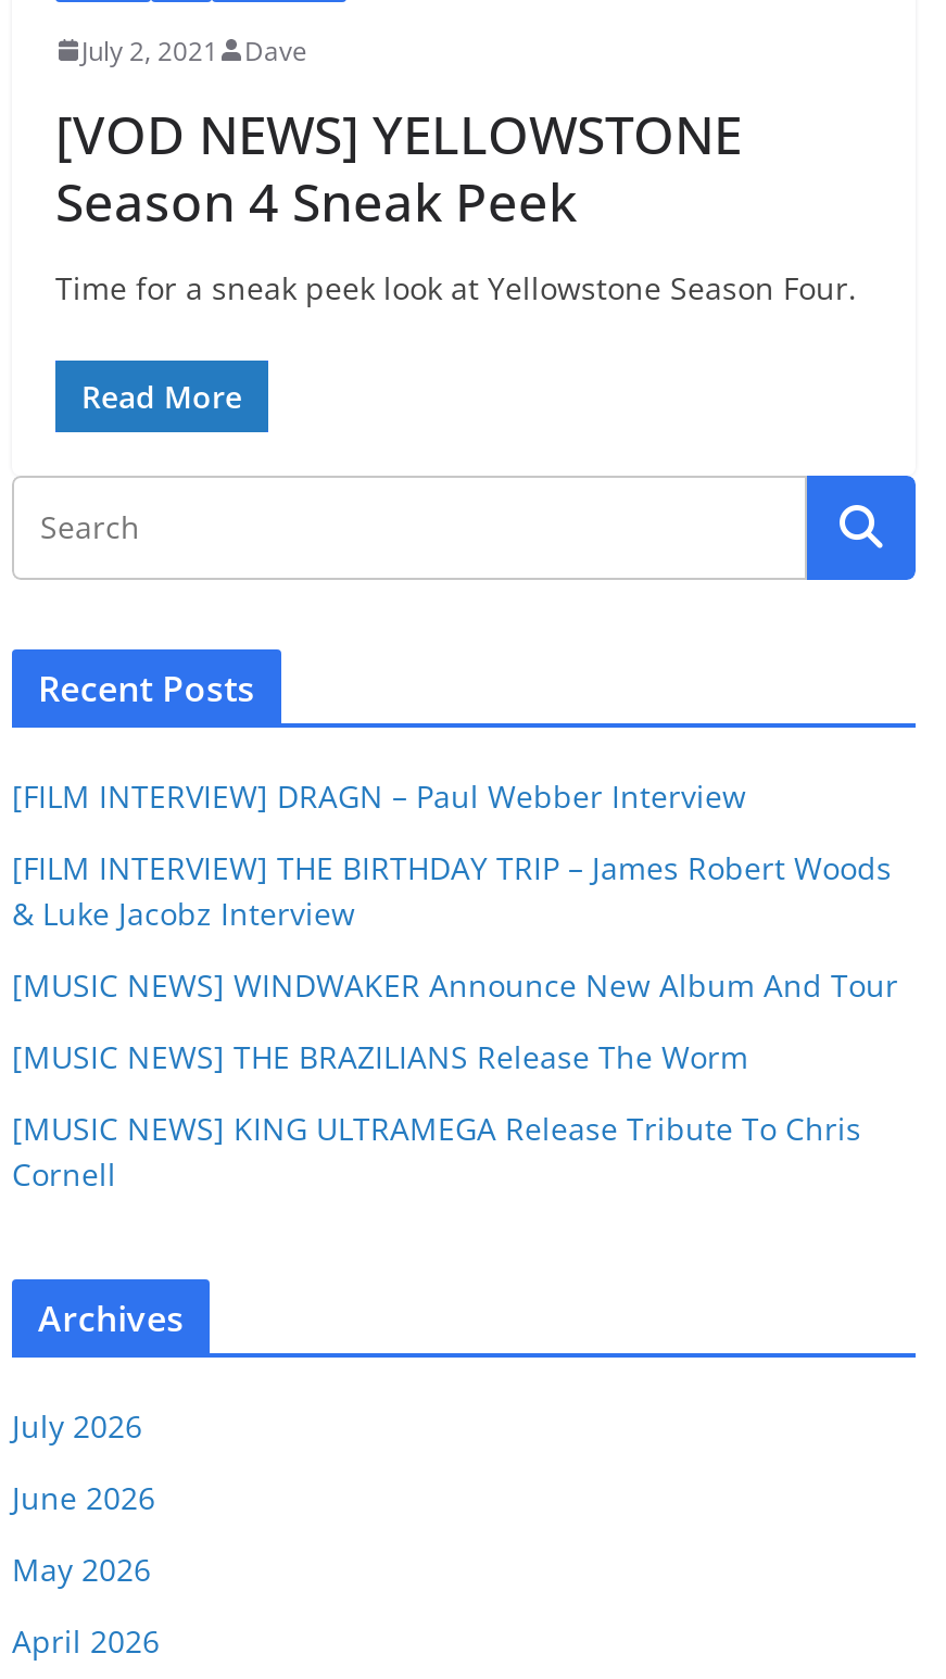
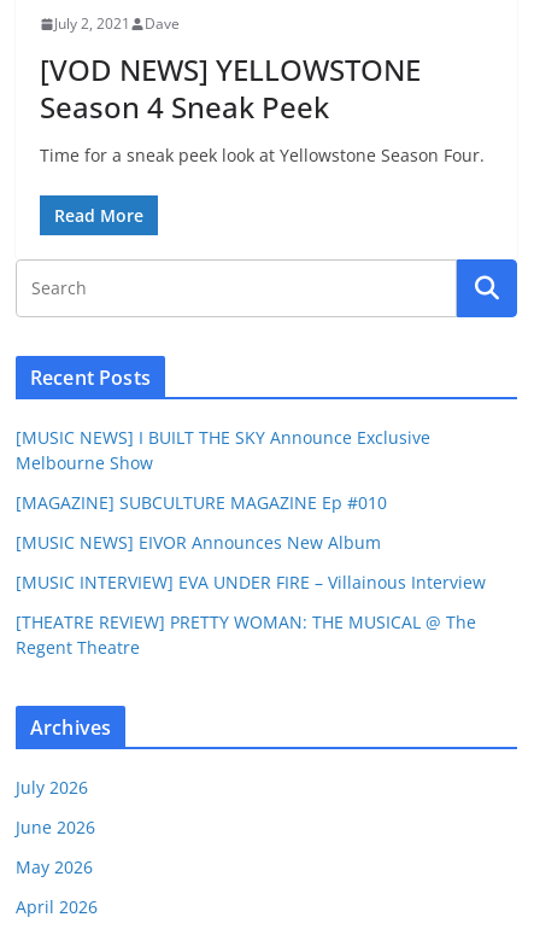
[12,774,746,815] [FILM INTERVIEW] DRAGN – Paul Webber Interview -> [16,426,430,475] [MUSIC NEWS] I BUILT THE SKY Announce Exclusive | Melbourne Show
[12,846,892,933] [FILM INTERVIEW] THE BIRTHDAY TRIP – James Robert Woods | & Luke Jacobz Interview -> [16,492,387,514] [MAGAZINE] SUBCULTURE MAGAZINE Ep #010
[12,963,898,1004] [MUSIC NEWS] WINDWAKER Announce New Album And Tour -> [16,531,381,554] [MUSIC NEWS] EIVOR Announces New Album
[12,1035,748,1076] [MUSIC NEWS] THE BRAZILIANS Release The Worm -> [16,571,486,594] [MUSIC INTERVIEW] EVA UNDER FIRE – Villainous Interview
[12,1106,861,1193] [MUSIC NEWS] KING ULTRAMEGA Release Tribute To Chris | Cornell -> [16,611,476,659] [THEATRE REVIEW] PRETTY WOMAN: THE MUSICAL @ The | Regent Theatre

